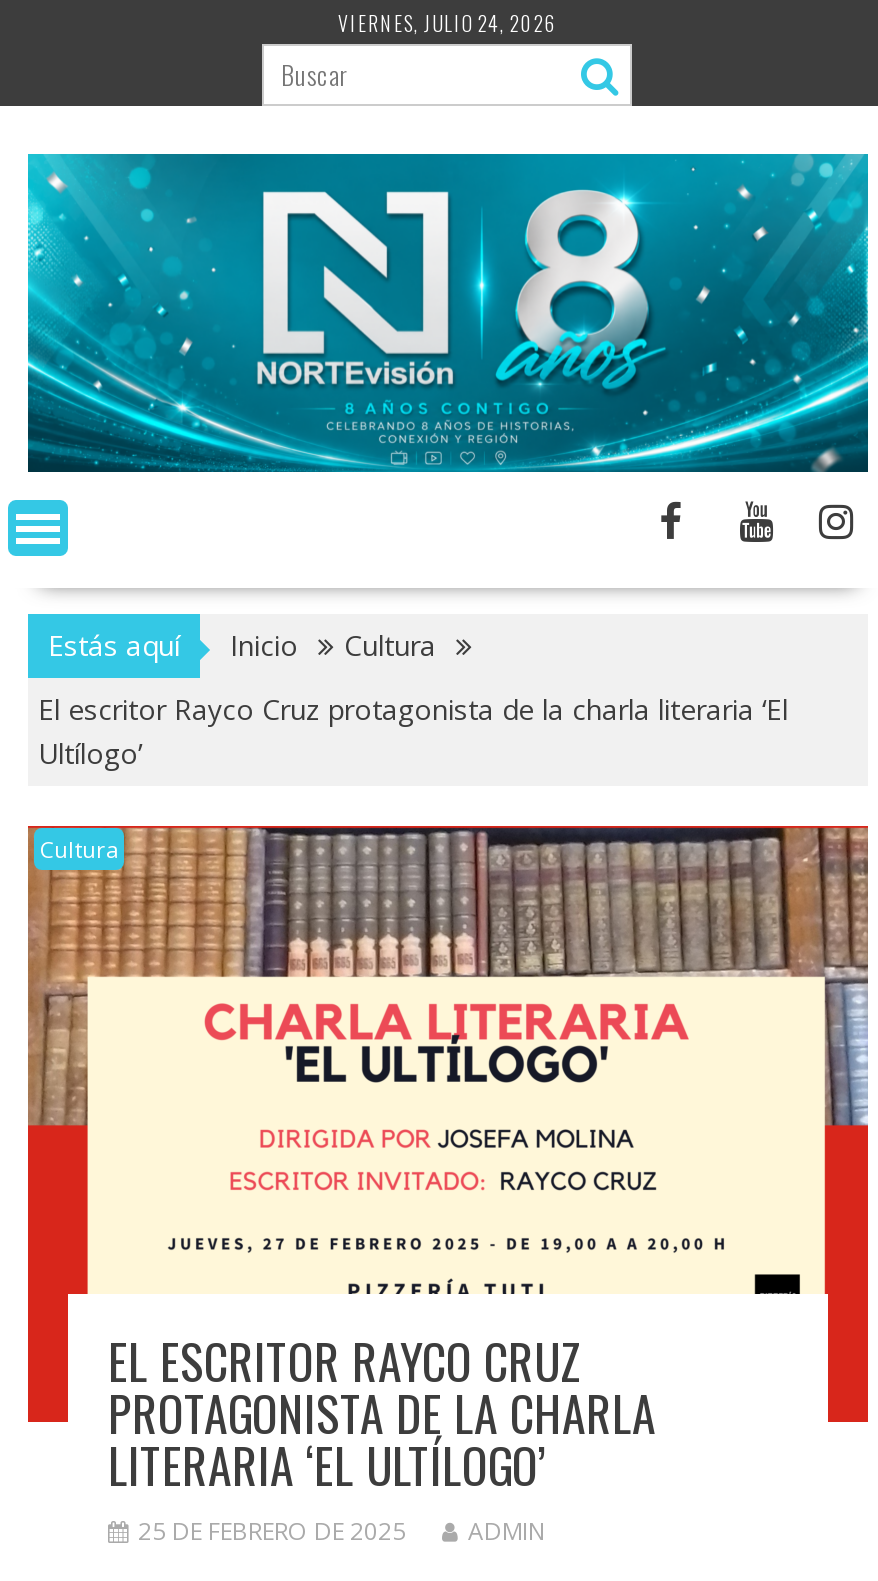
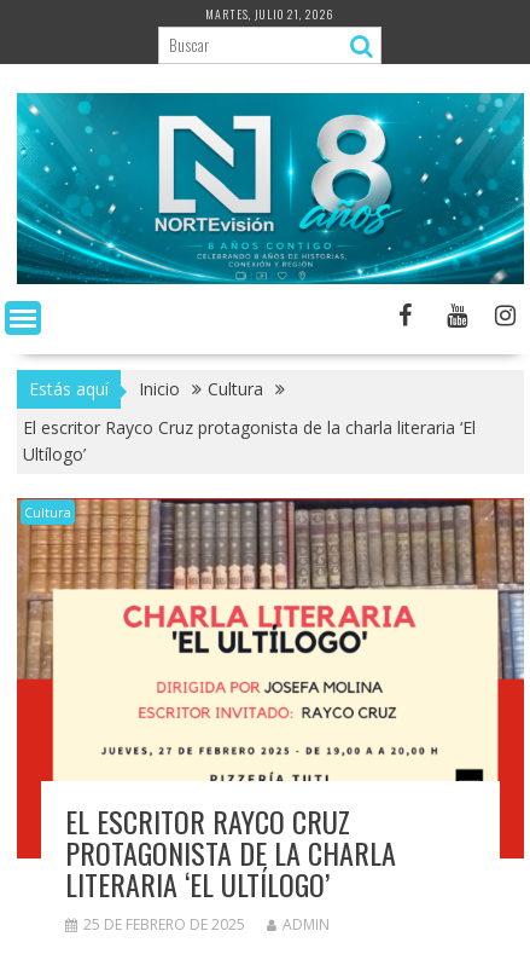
[338,8,558,38] VIERNES, JULIO 24, 2026 -> [206,5,335,23] MARTES, JULIO 21, 2026

